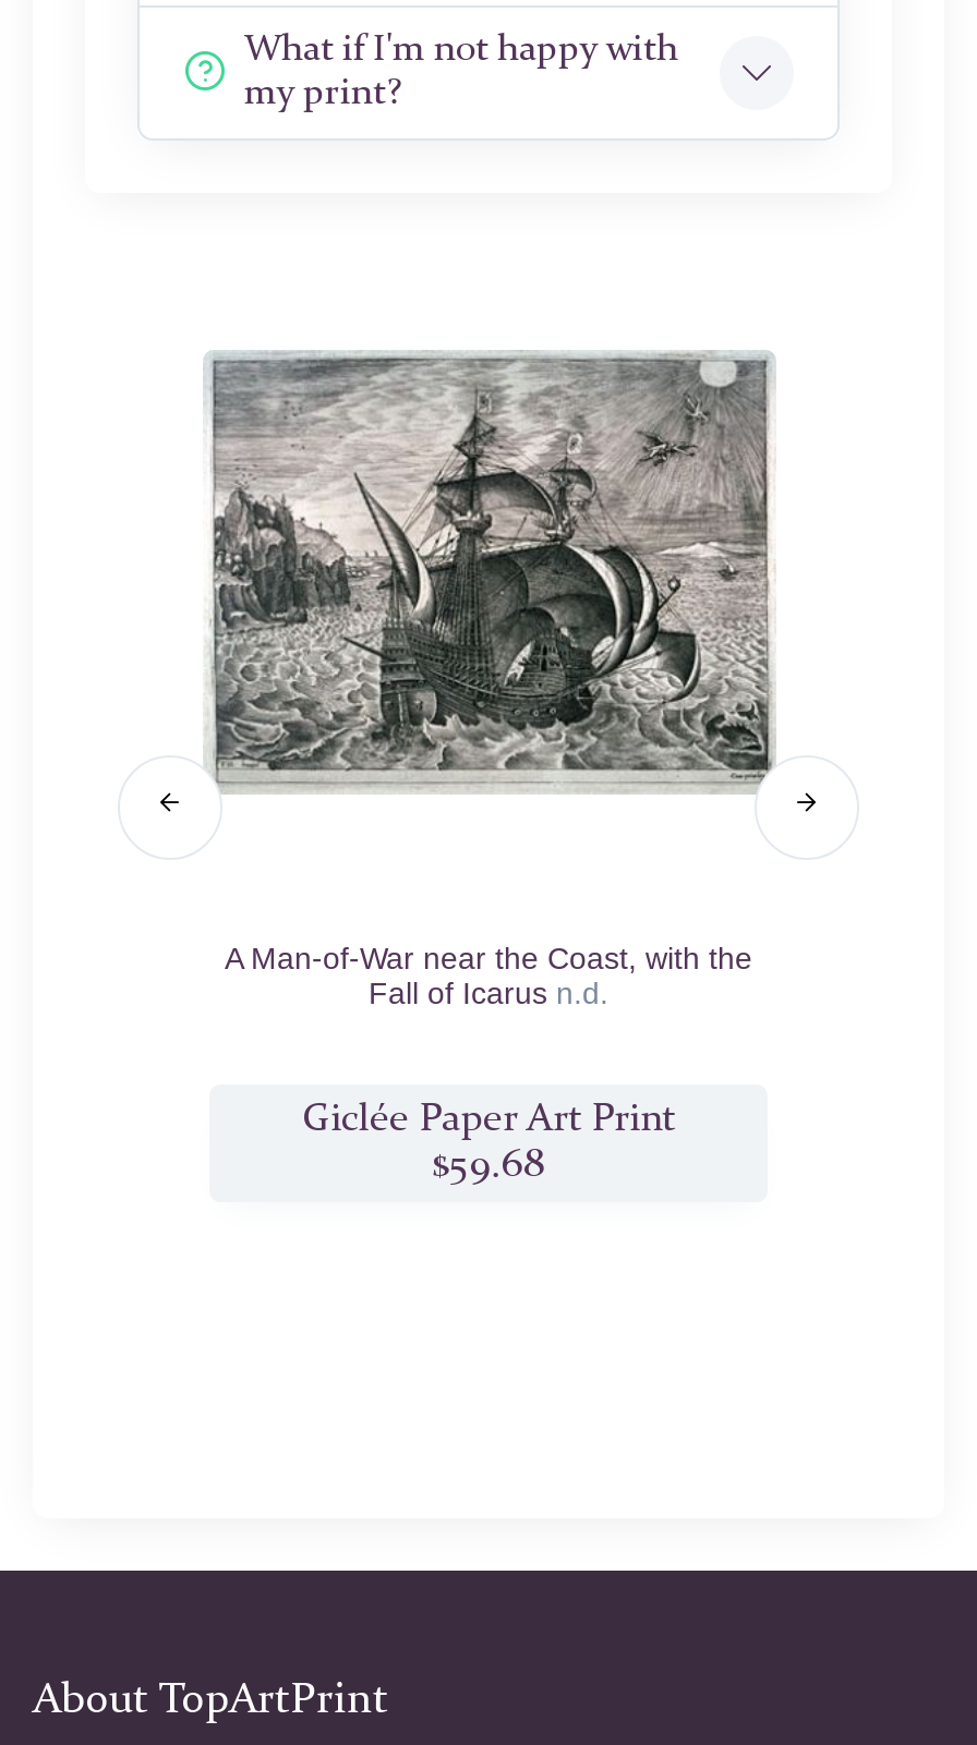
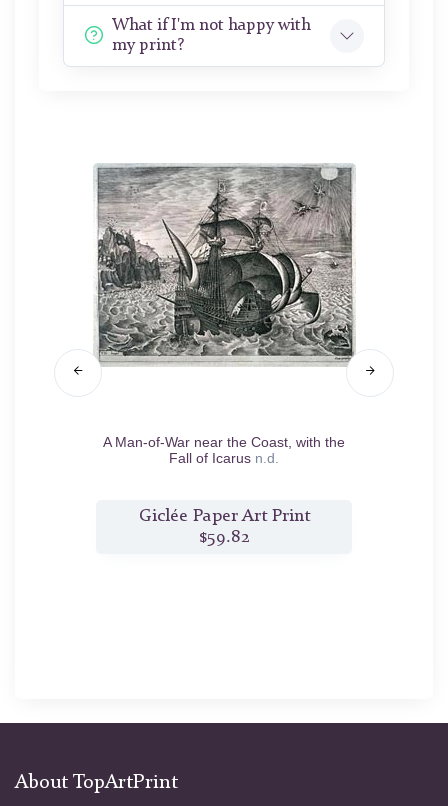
[432,1146,545,1185] $59.68 -> [198,528,249,546] $59.82

